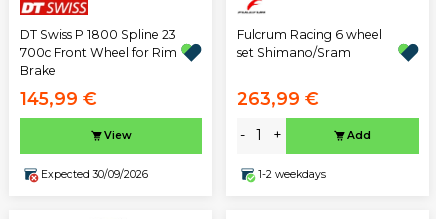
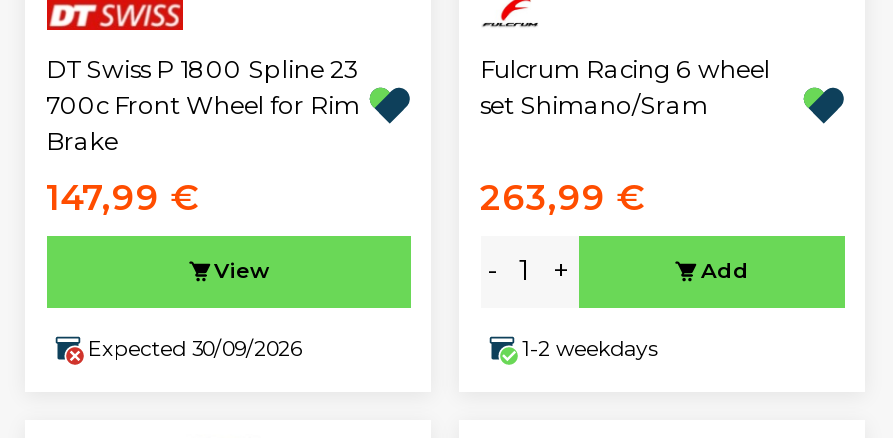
[19,88,96,109] 145,99 € -> [46,177,198,219] 147,99 €

